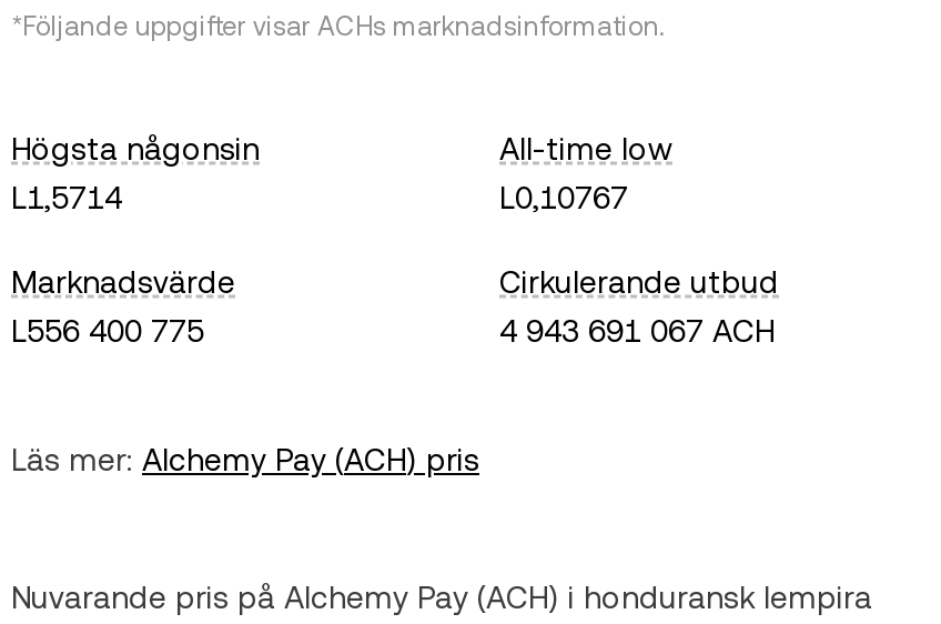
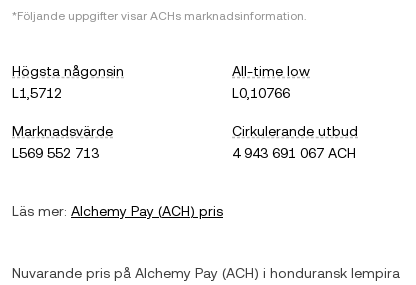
[11,180,122,215] L1,5714 -> [12,85,62,101] L1,5712
[499,180,628,215] L0,10767 -> [232,85,290,101] L0,10766
[11,313,204,349] L556 400 775 -> [12,145,99,161] L569 552 713

